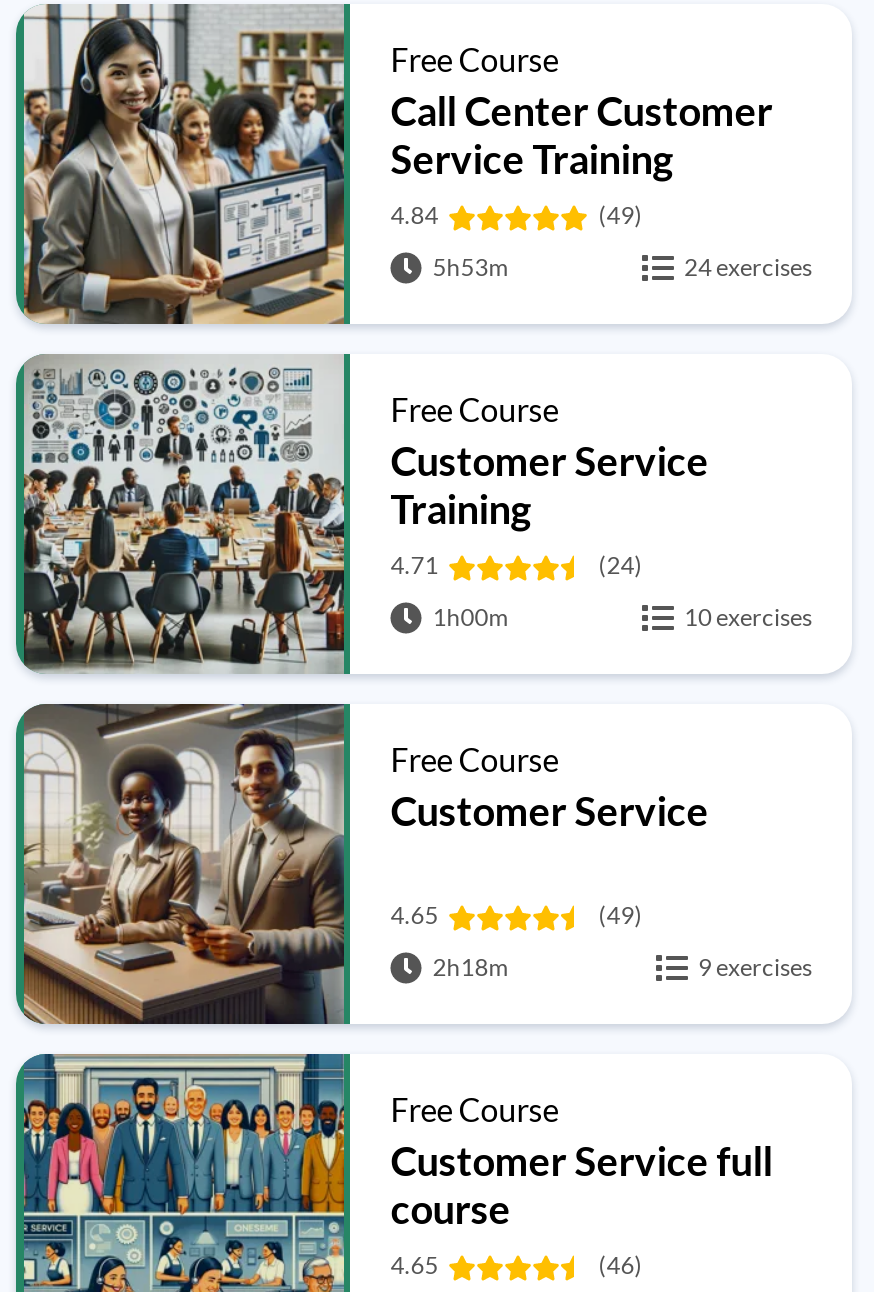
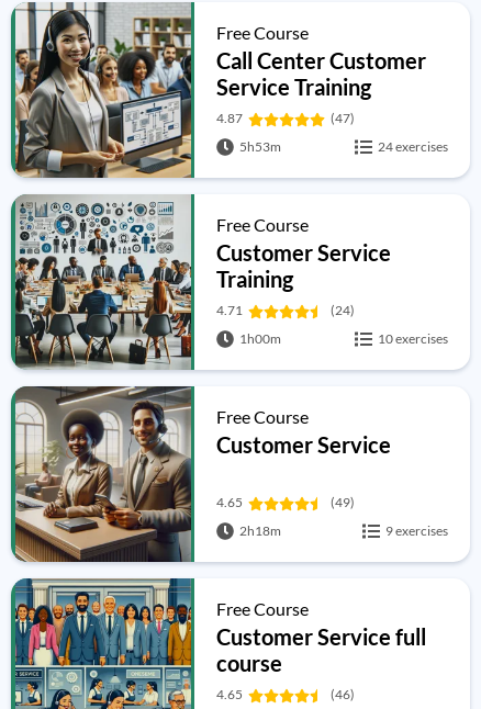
[390,200,438,230] 4.84 -> [217,110,243,126] 4.87
[598,200,642,230] (49) -> [331,110,355,126] (47)

